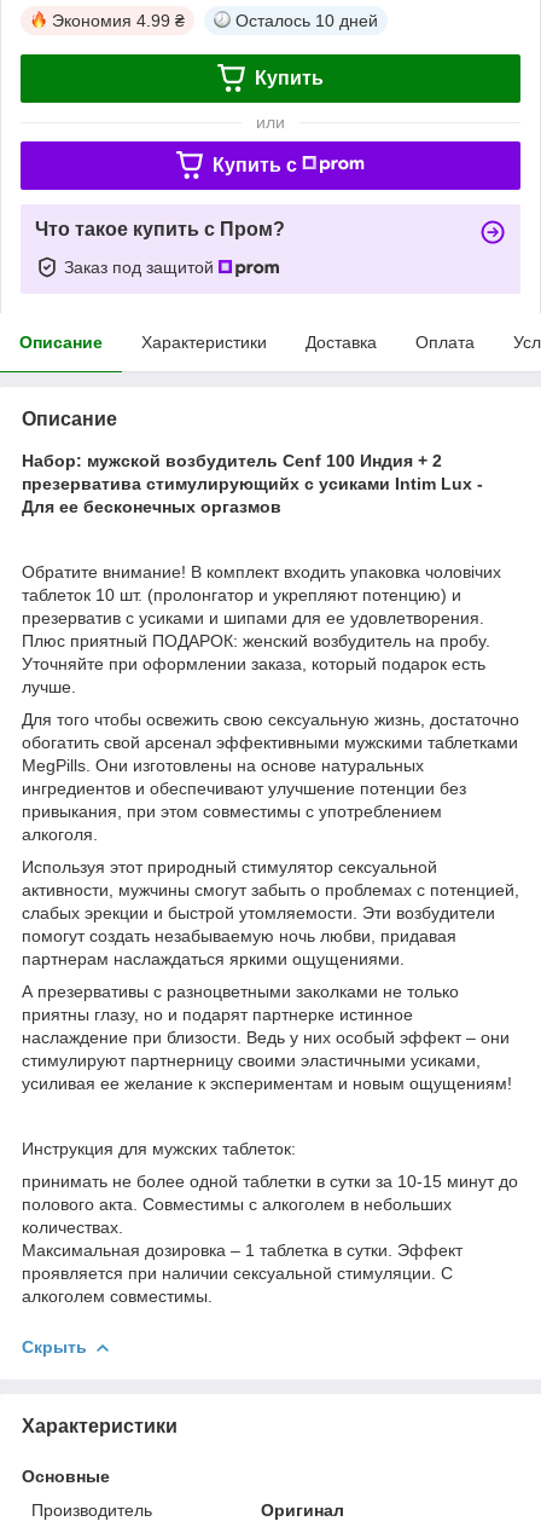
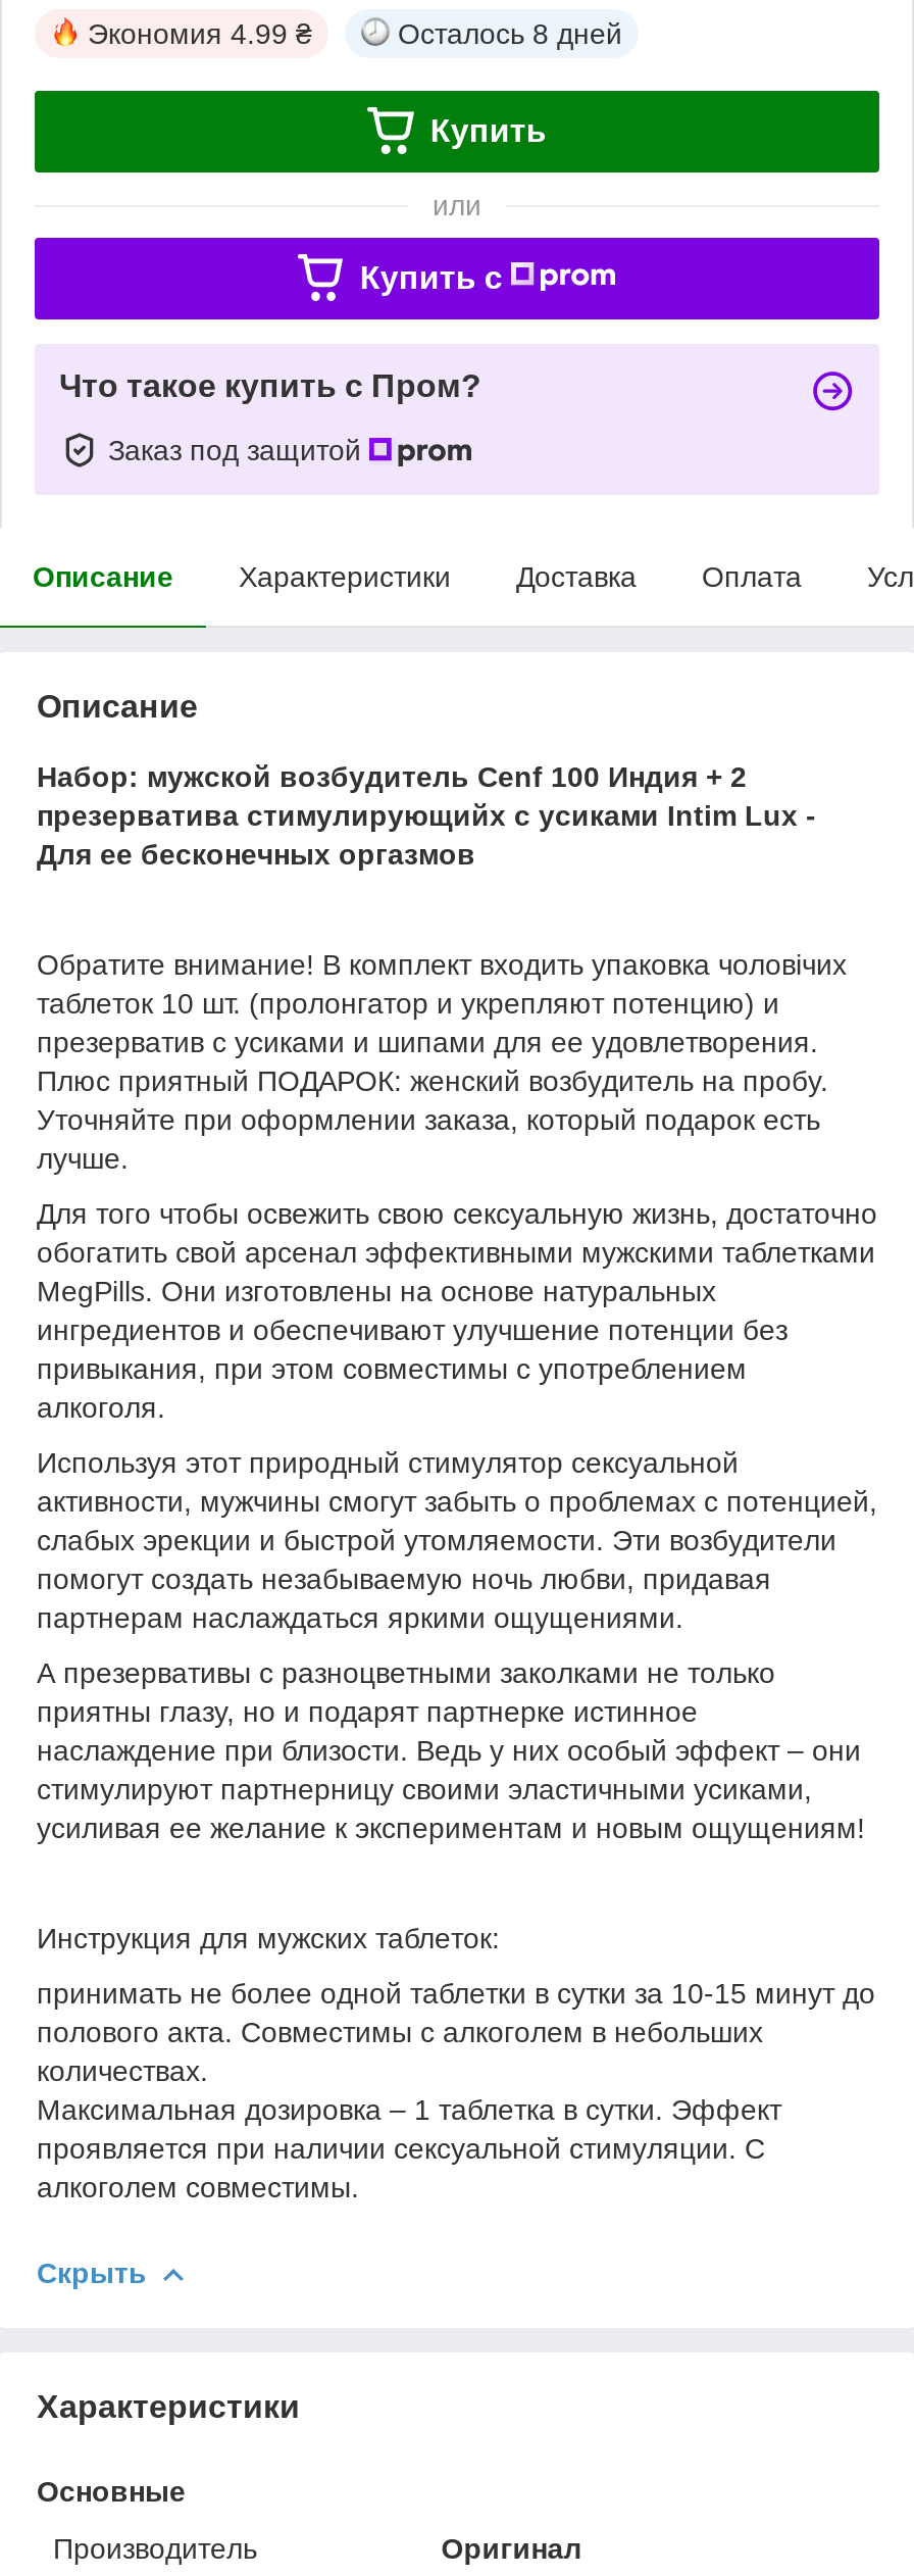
[235,11,378,30] Осталось 10 дней -> [398,17,622,50] Осталось 8 дней

